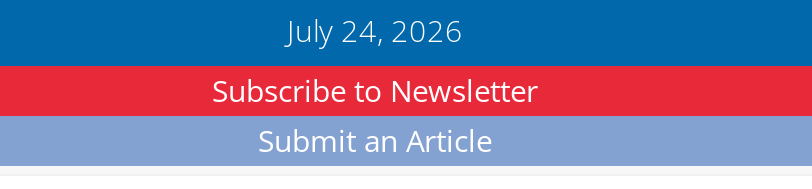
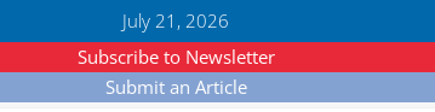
[287,10,463,50] July 24, 2026 -> [122,8,229,33] July 21, 2026

